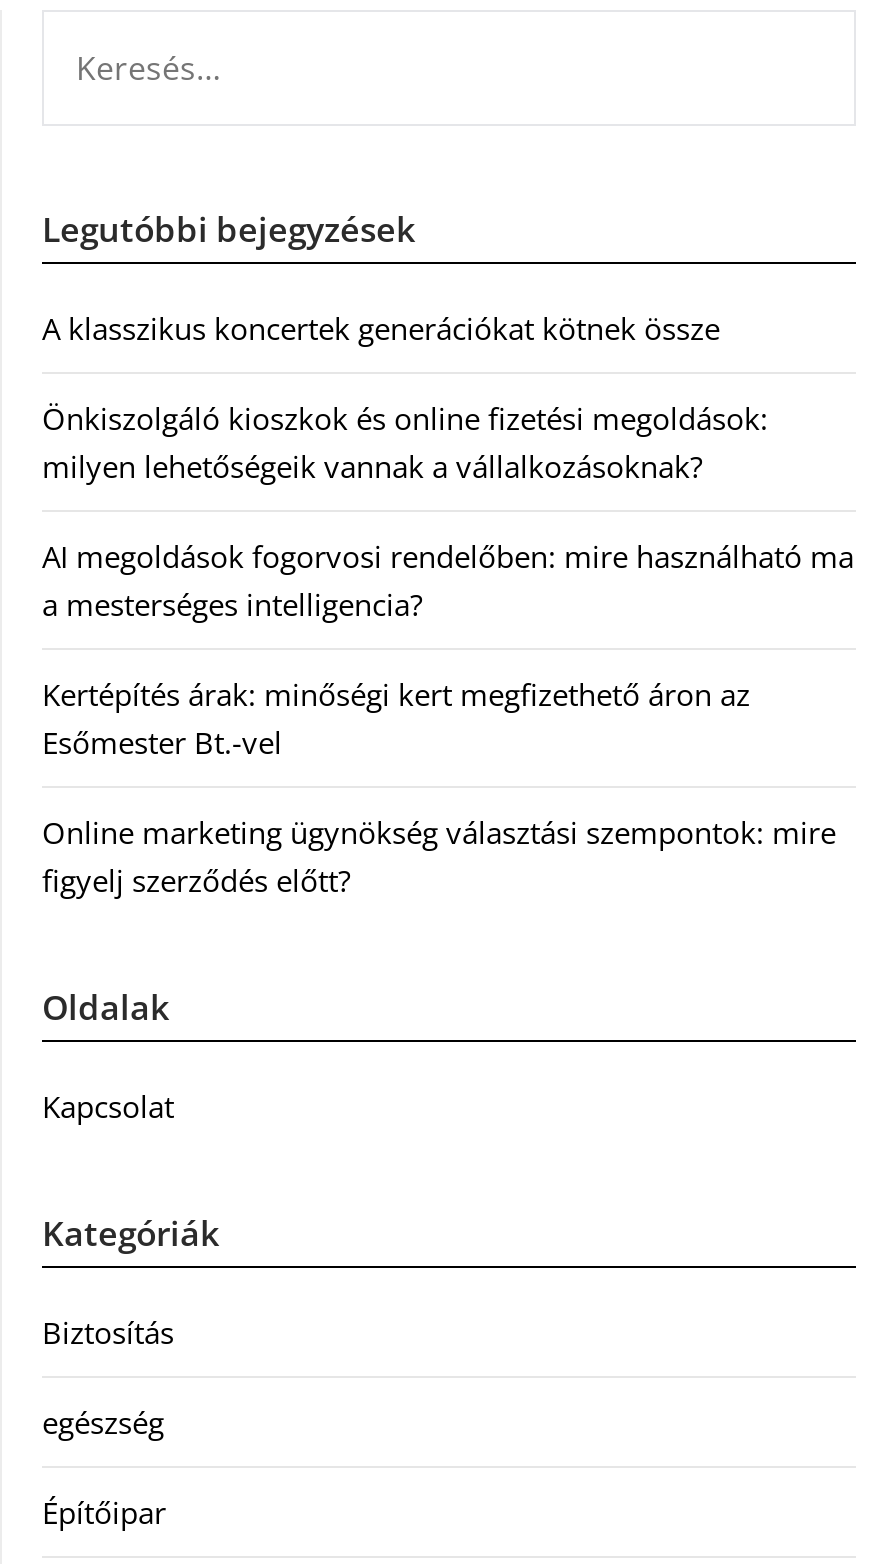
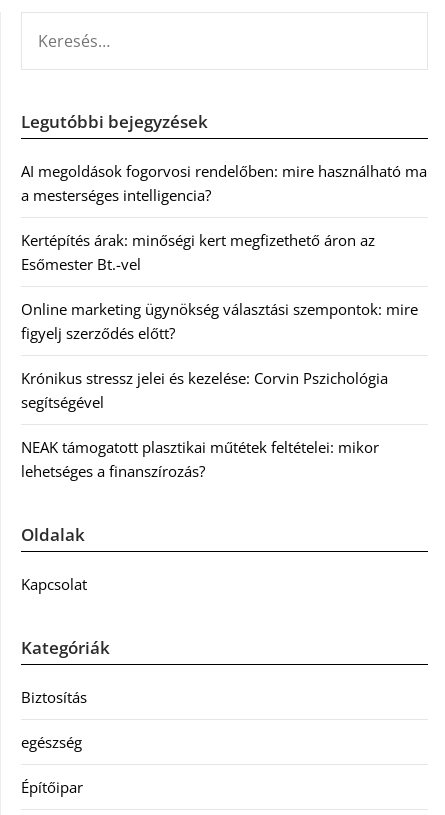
[42,308,768,486] A klasszikus koncertek generációkat kötnek össze | Önkiszolgáló kioszkok és online fizetési megoldások: | milyen lehetőségeik vannak a vállalkozásoknak? -> none
moved [42,536,854,900] -> [21,161,427,343]: AI megoldások fogorvosi rendelőben: mire használható ma | a mesterséges intelligencia? | Kertépítés árak: minőségi kert megfizethető áron az | Esőmester Bt.-vel | Online marketing ügynökség választási szempontok: mire | figyelj szerződés előtt?
none -> [21,368,388,481] Krónikus stressz jelei és kezelése: Corvin Pszichológia | segítségével | NEAK támogatott plasztikai műtétek feltételei: mikor | lehetséges a finanszírozás?

